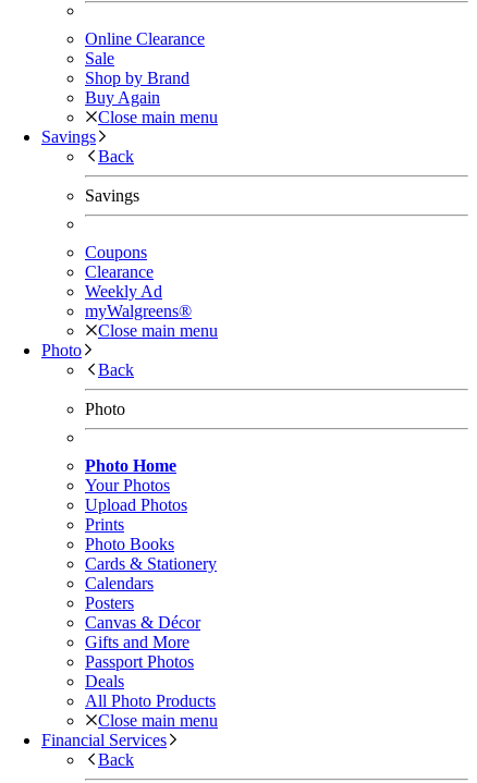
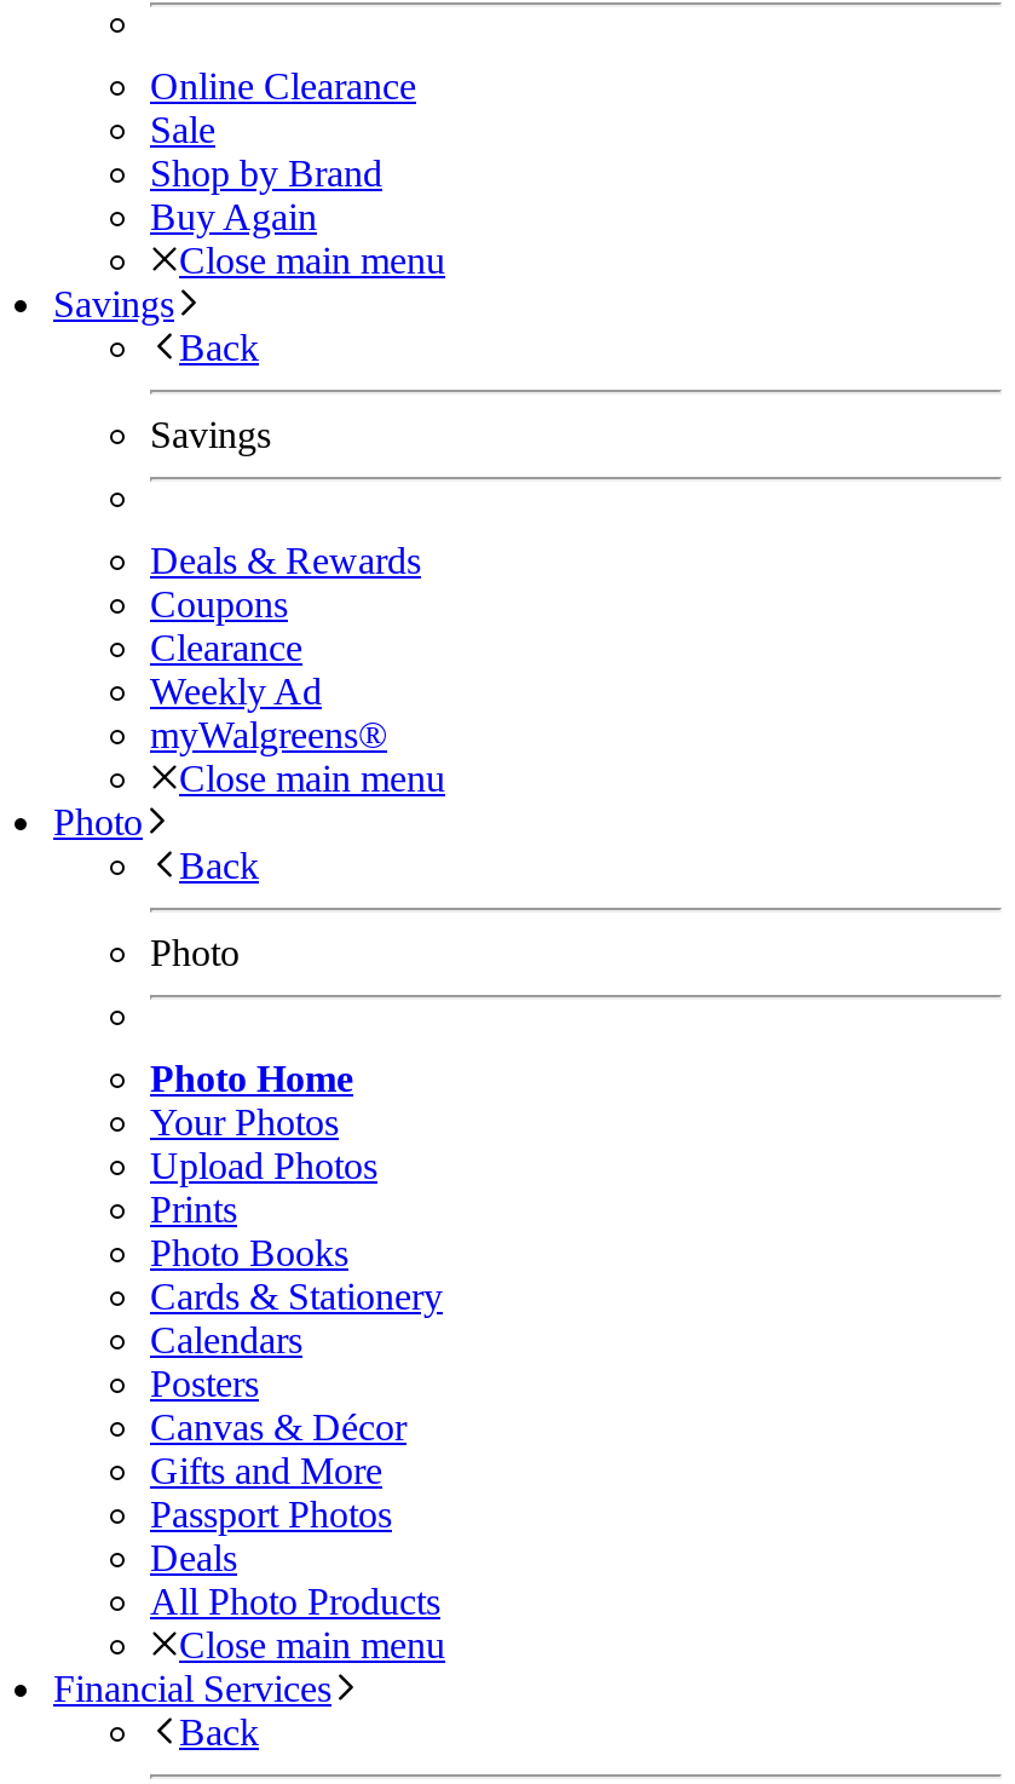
none -> [150,540,421,581] Deals & Rewards

